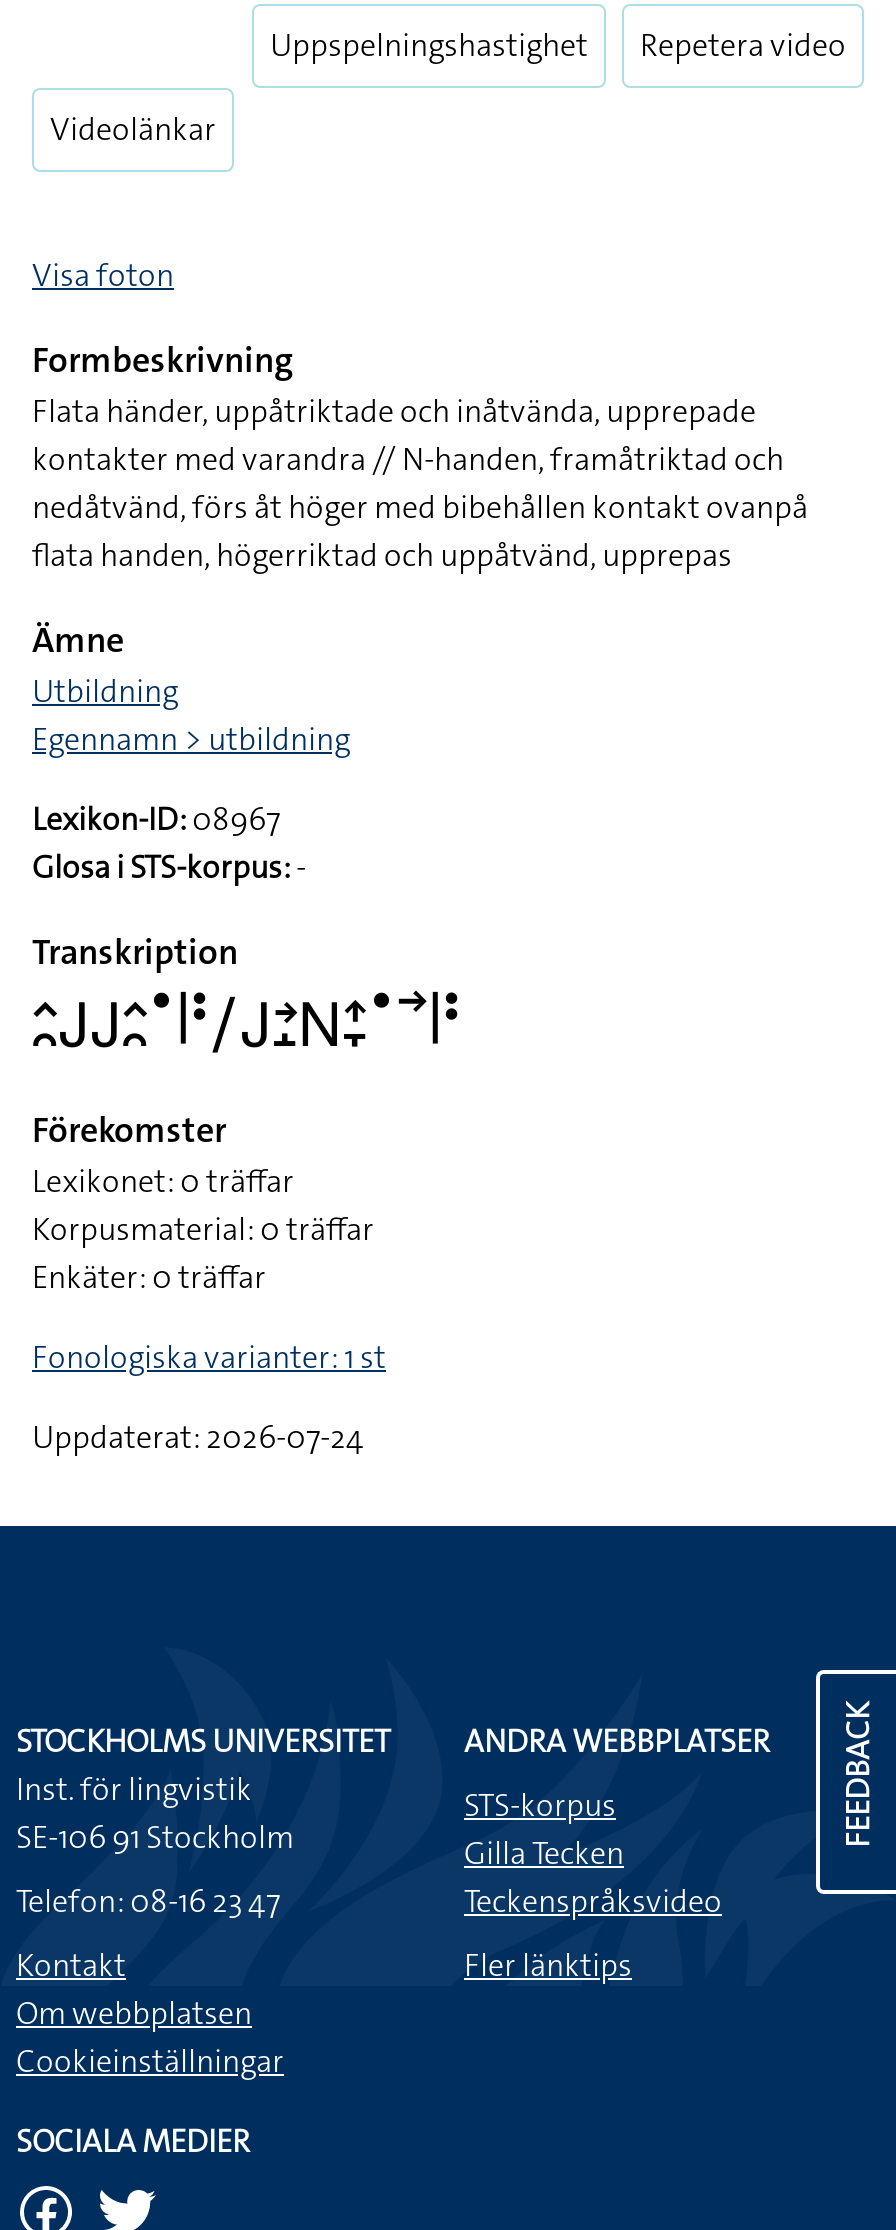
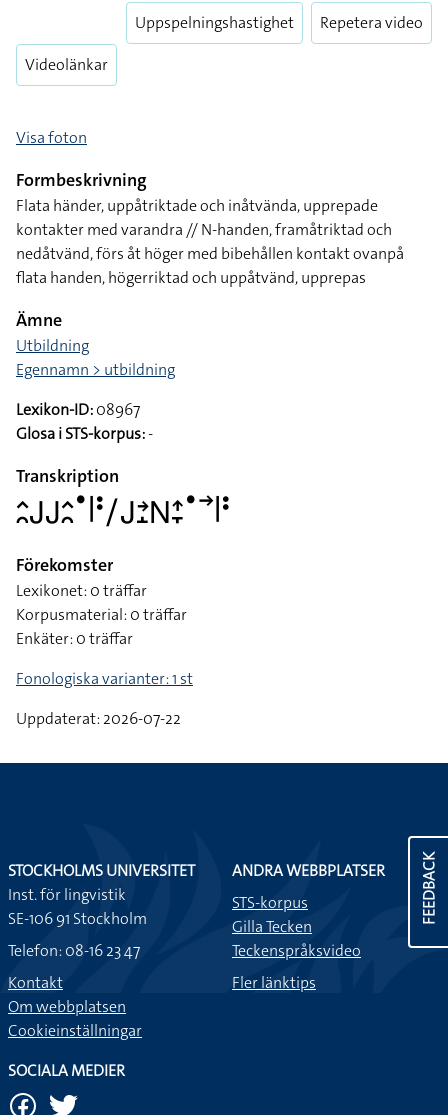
[32,1416,364,1458] Uppdaterat: 2026-07-24 -> [16,708,181,729] Uppdaterat: 2026-07-22

